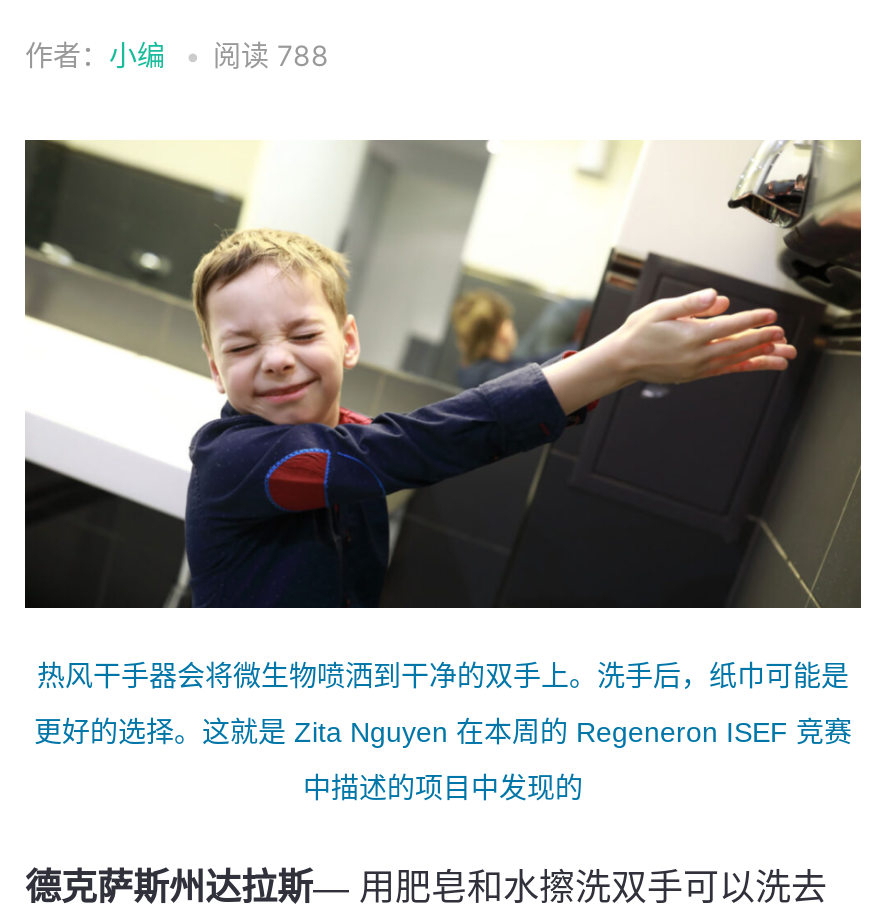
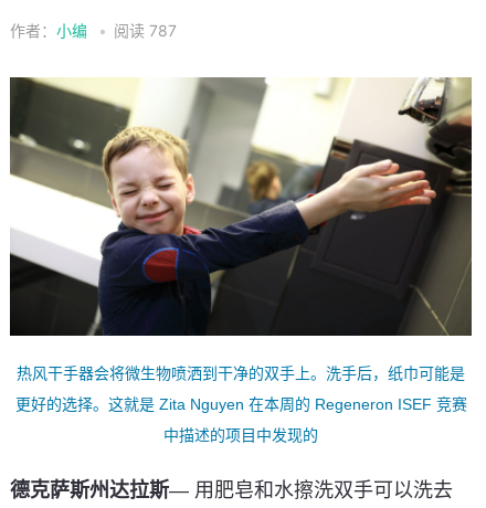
[25,38,329,72] 作者：小编 • 阅读788 -> [10,21,177,40] 作者：小编 • 阅读787

